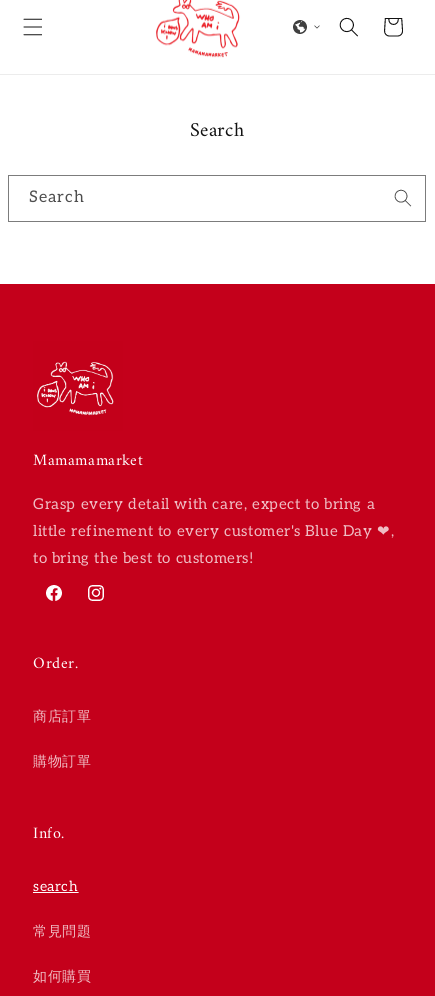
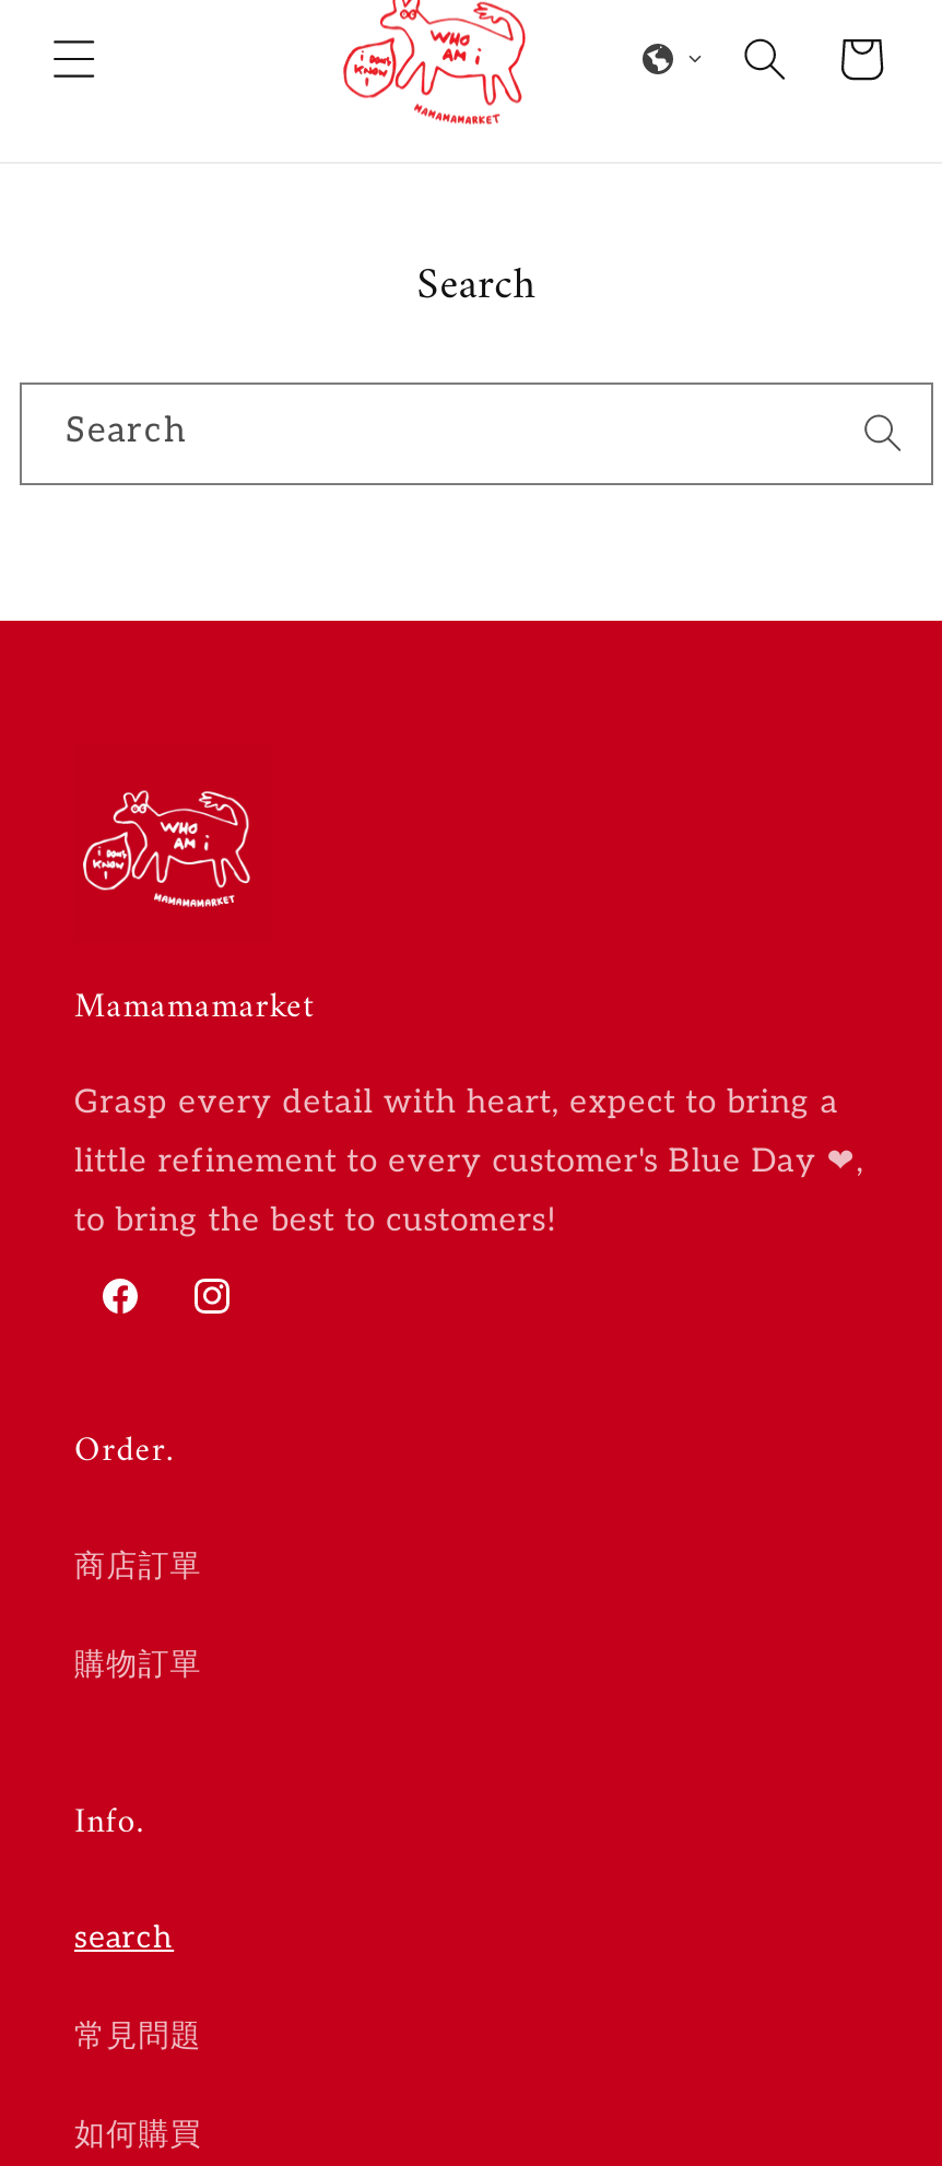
[33,495,375,513] Grasp every detail with care, expect to bring a -> [74,1082,839,1121] Grasp every detail with heart, expect to bring a

